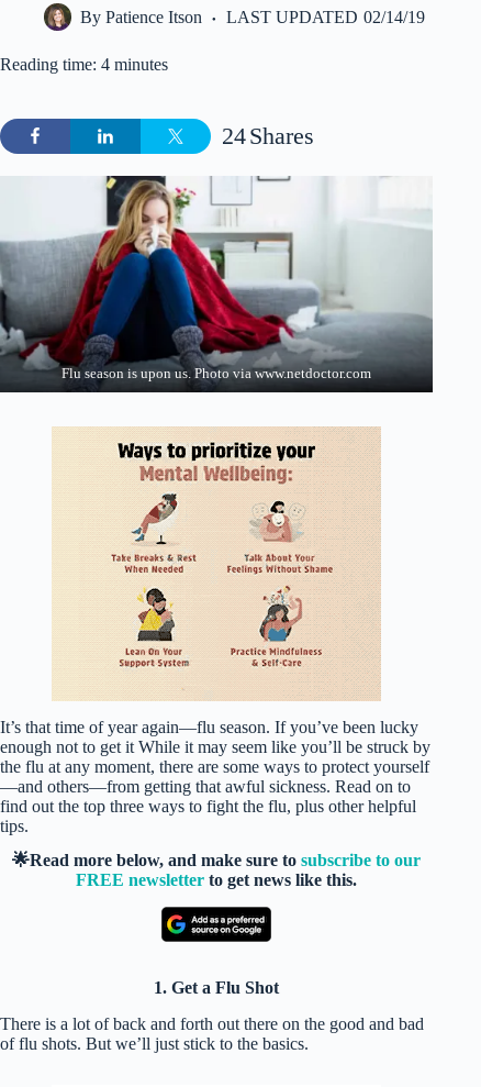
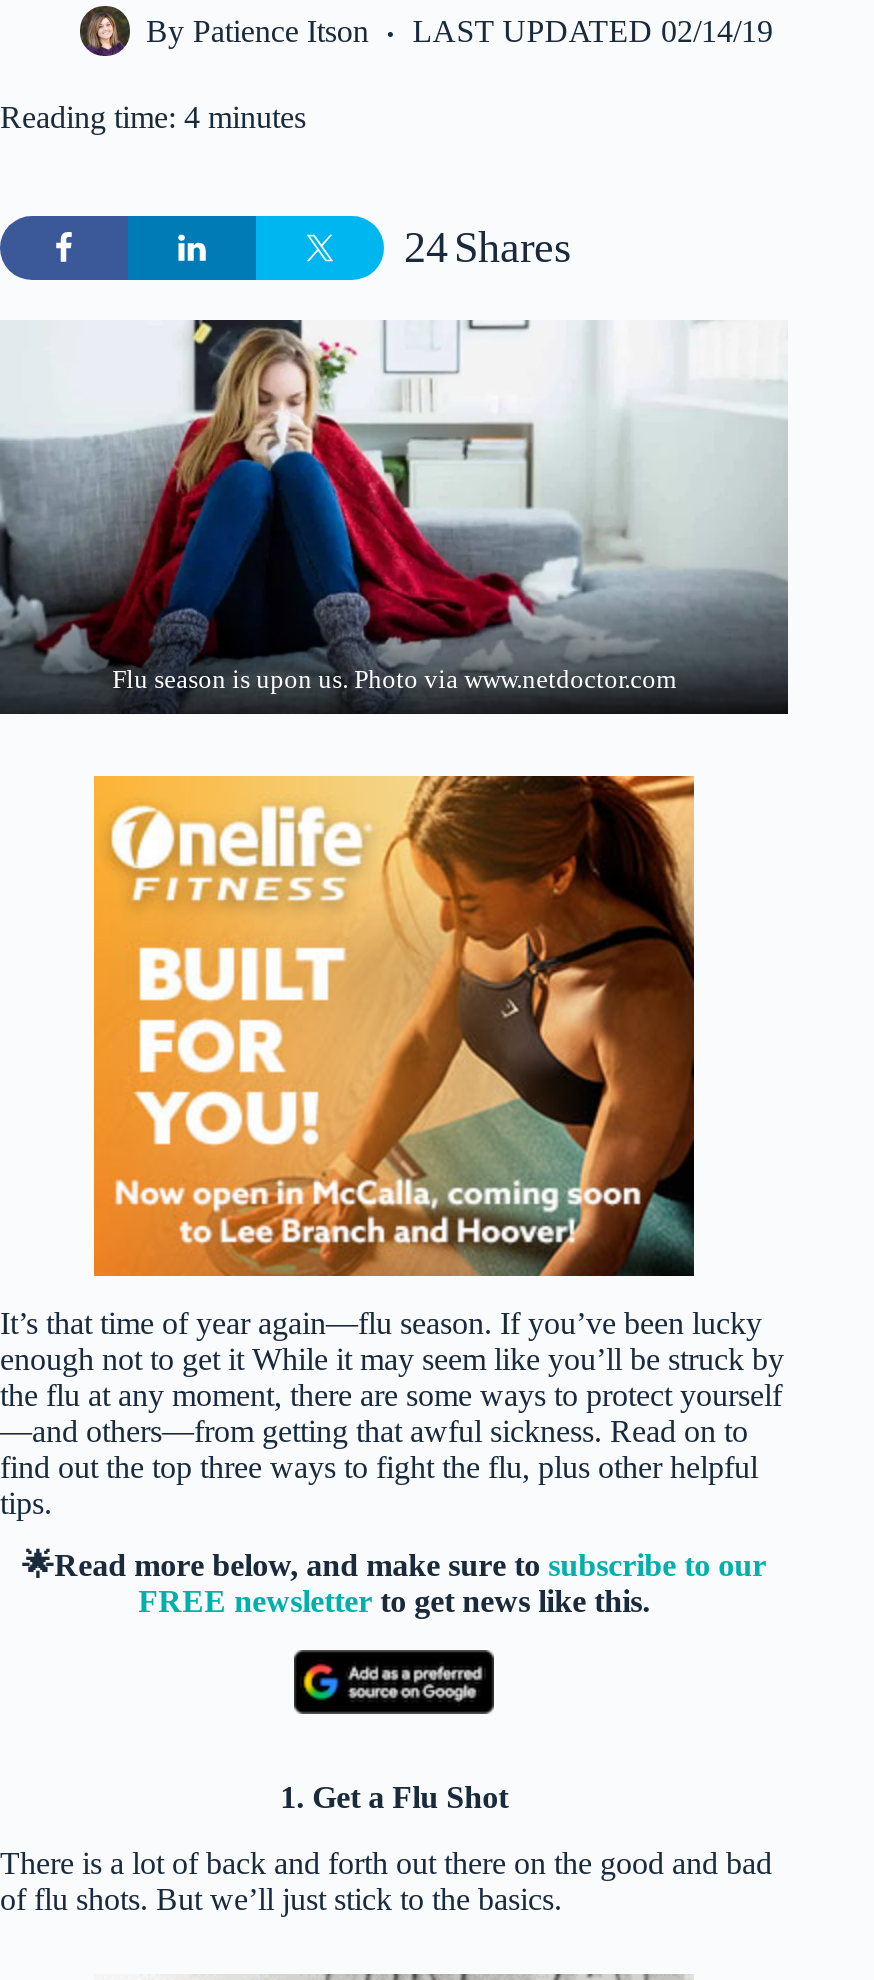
[52,426,381,701] [image] -> [92,774,696,1278] [image]

